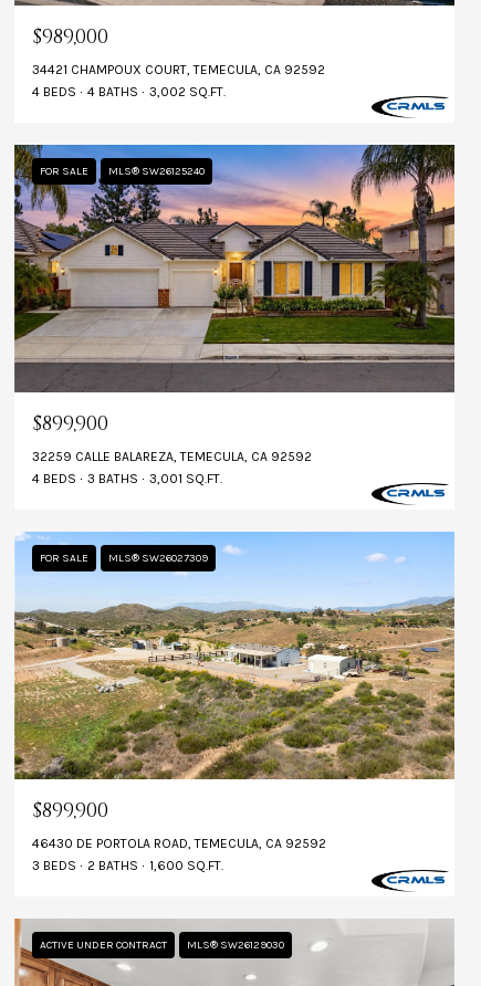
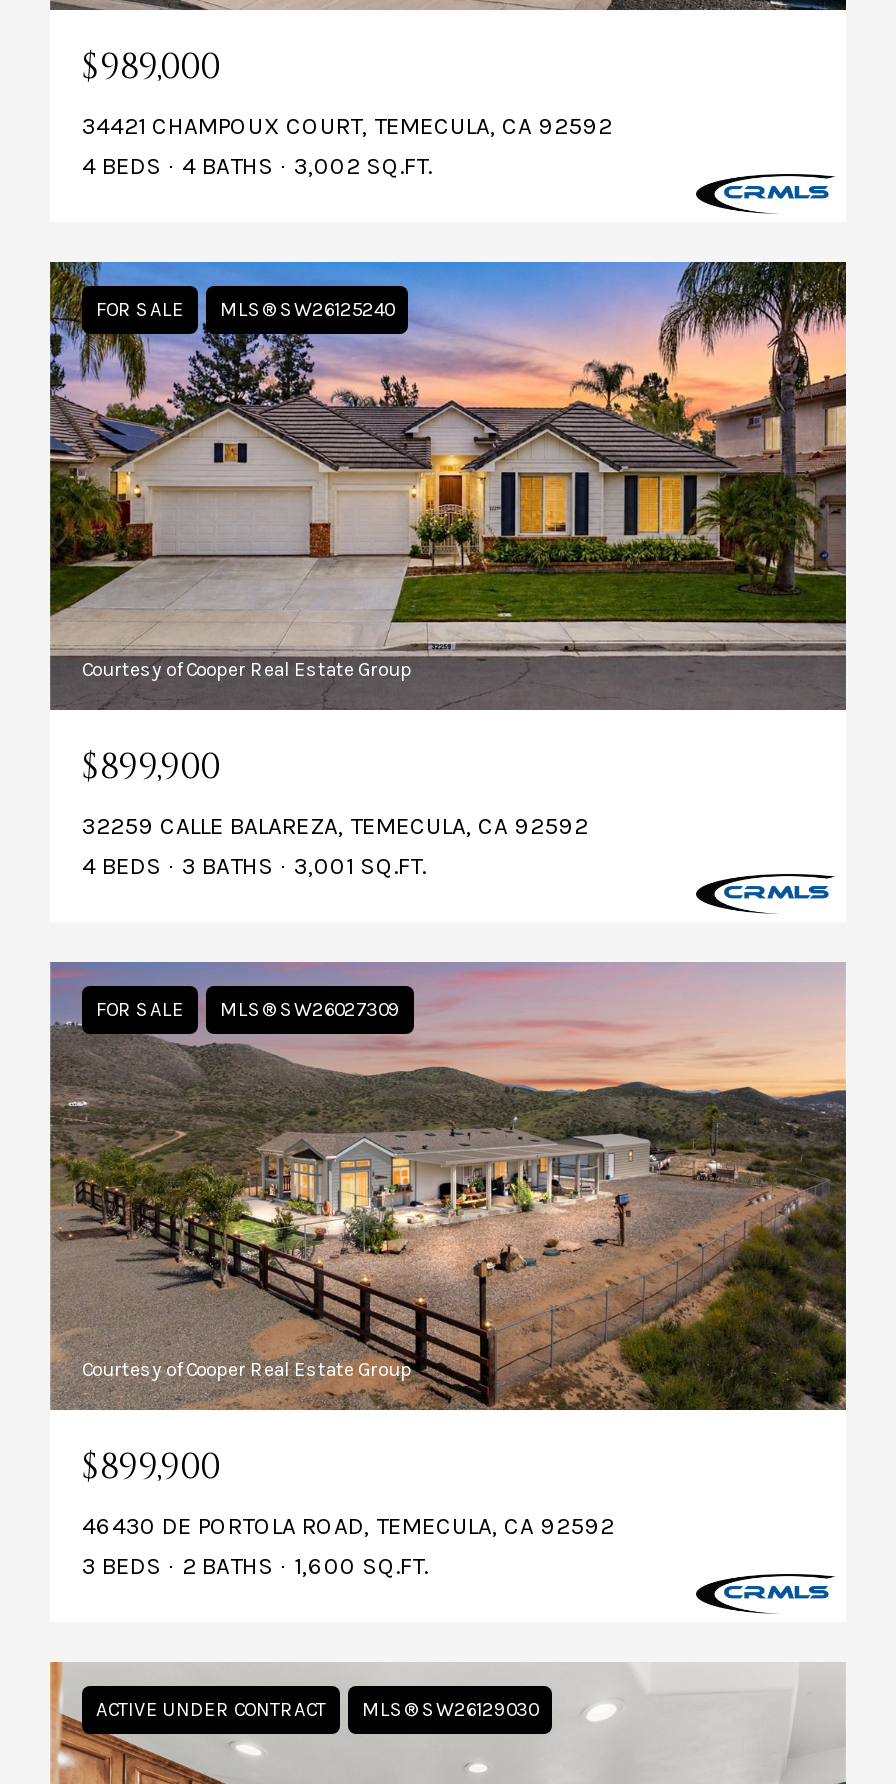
none -> [82,658,412,682] Courtesy of Cooper Real Estate Group
[14,532,456,780] [image] -> [48,960,848,1412] [image]
none -> [82,1358,412,1382] Courtesy of Cooper Real Estate Group

